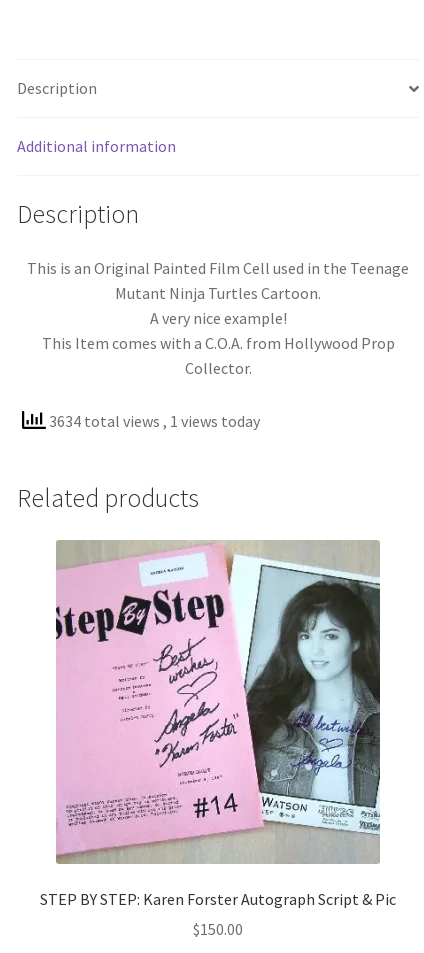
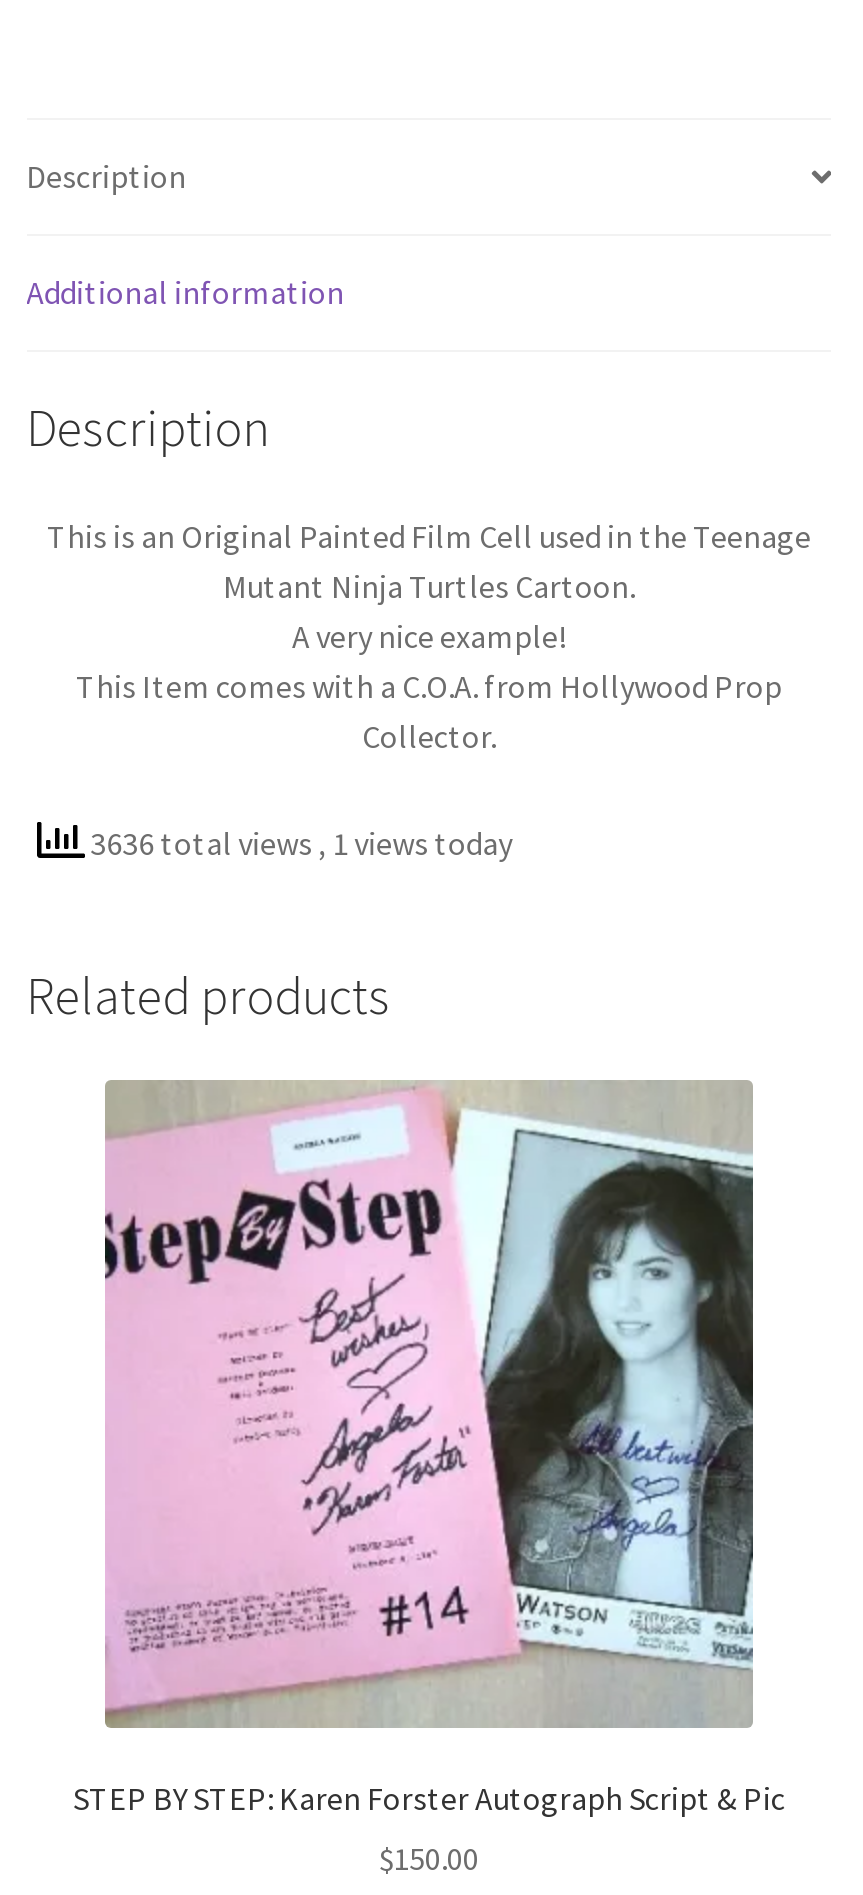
[46,412,260,432] 3634 total views, 1 views today -> [84,824,512,864] 3636 total views, 1 views today

